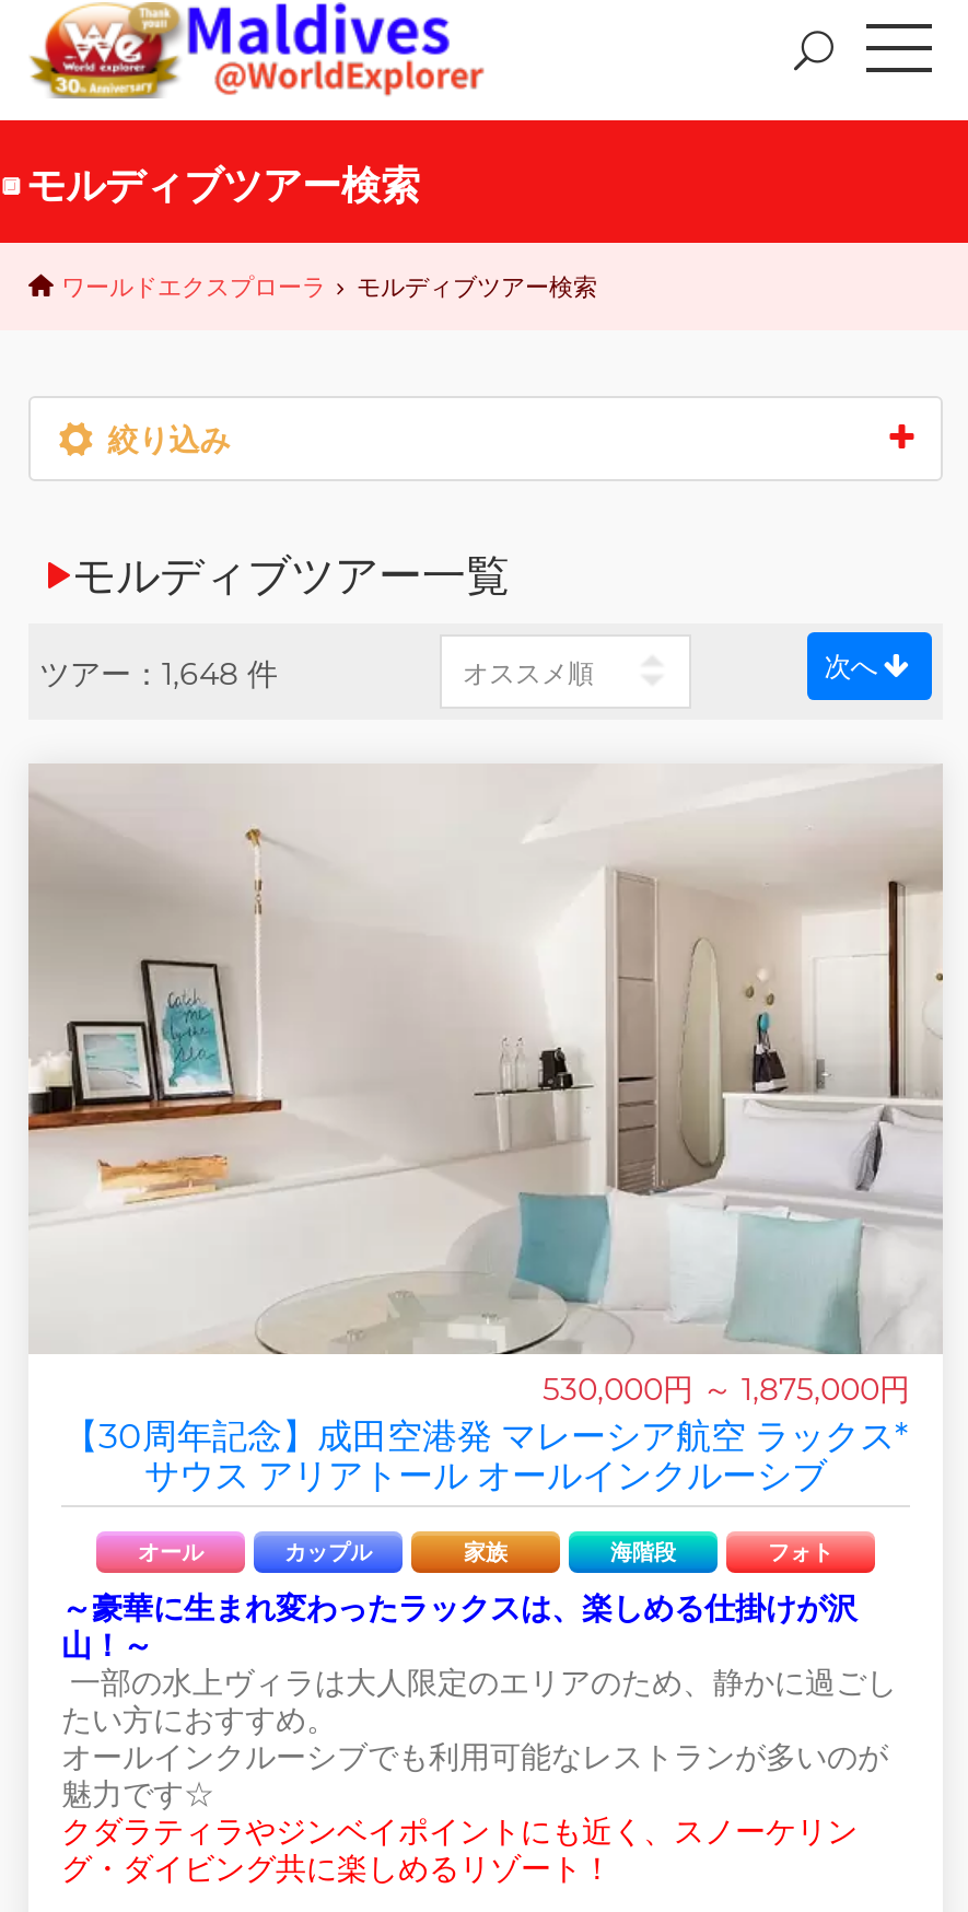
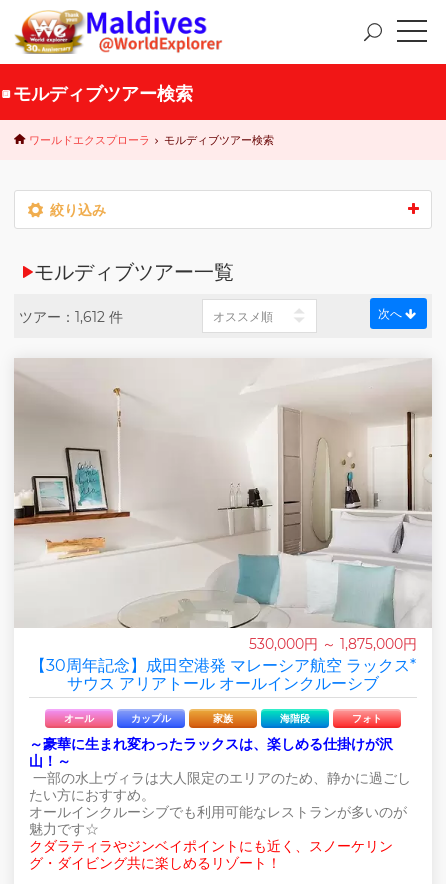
[39,654,278,693] ツアー：1,648 件 -> [19,308,123,326] ツアー：1,612 件

